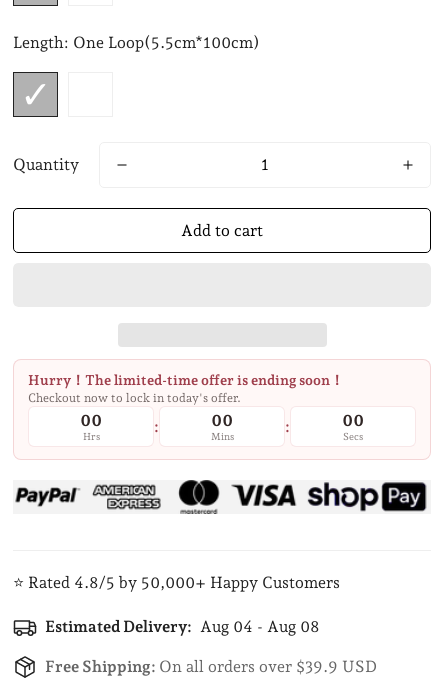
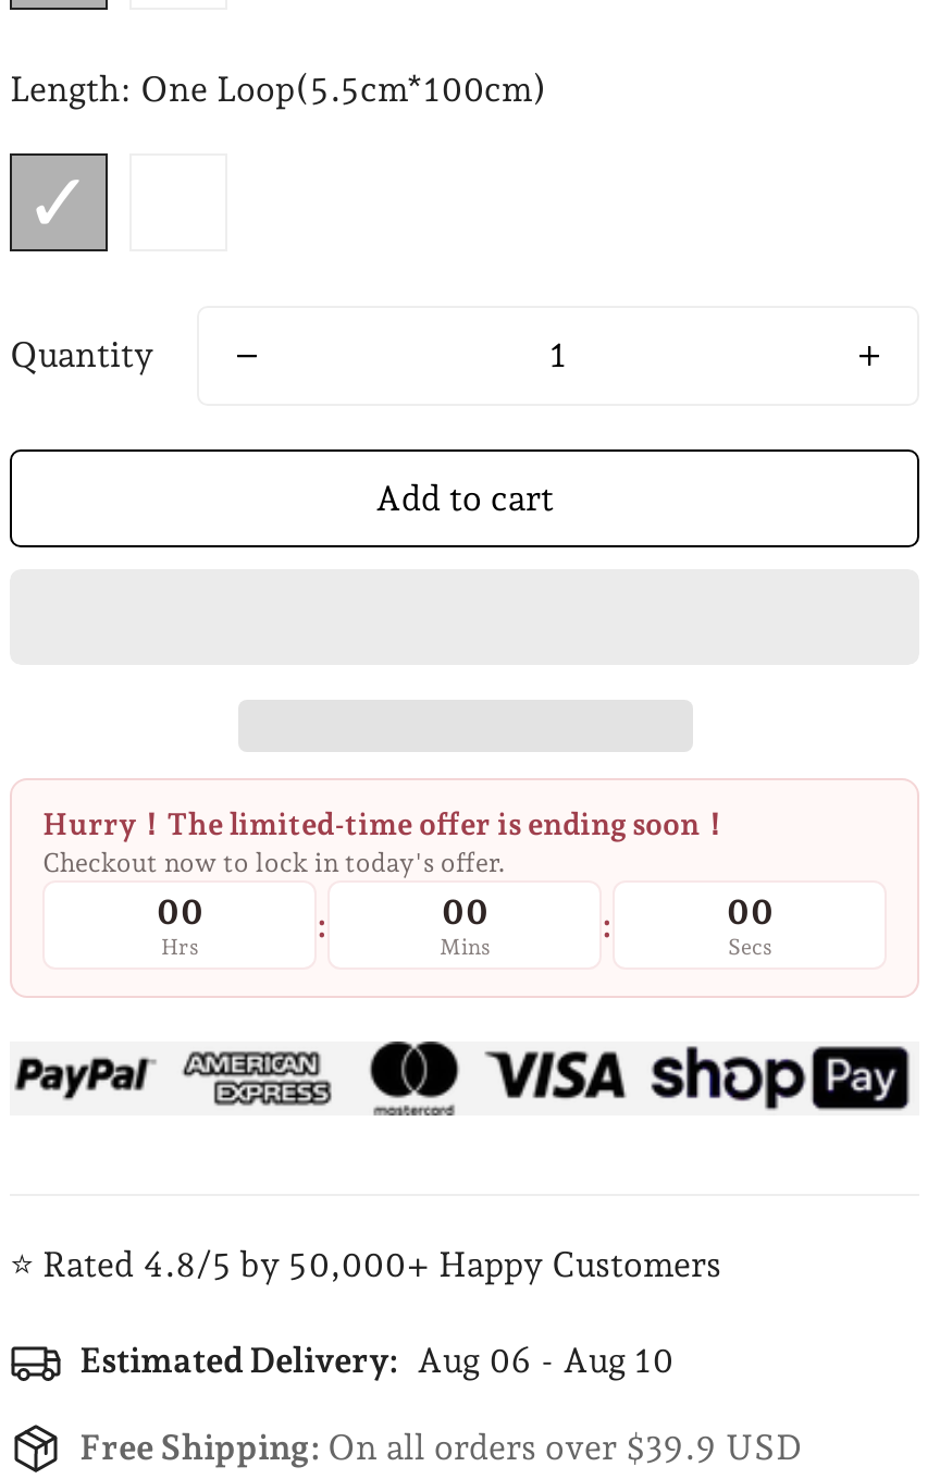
[45,617,320,636] Estimated Delivery: Aug 04 - Aug 08 -> [79,1340,673,1381] Estimated Delivery: Aug 06 - Aug 10

